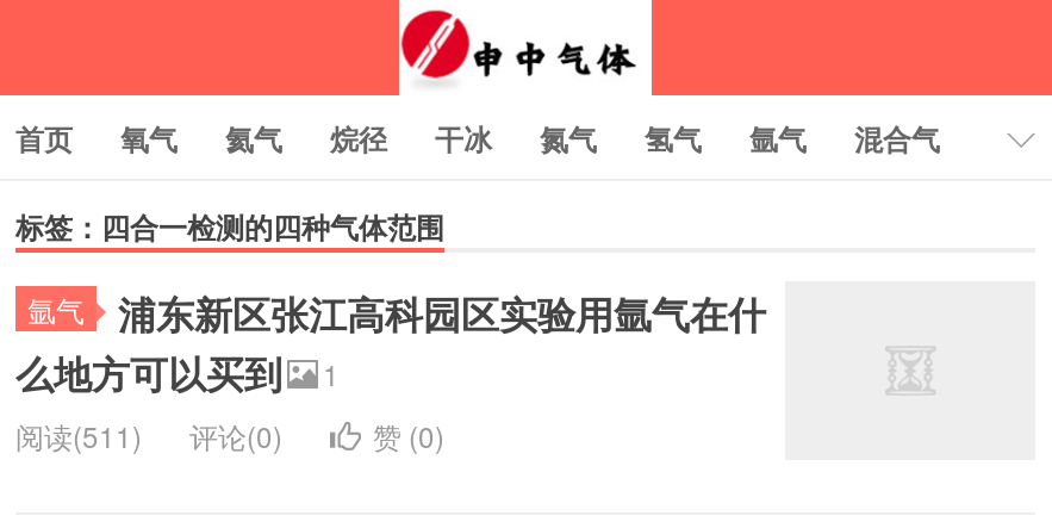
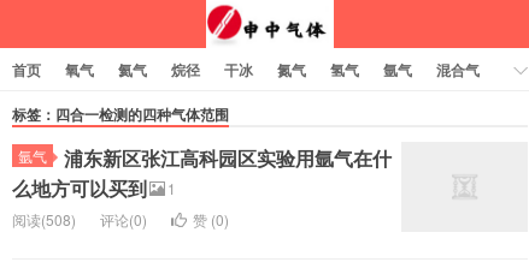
[15,415,282,455] 阅读(511) 评论(0) -> [12,209,147,230] 阅读(508) 评论(0)

